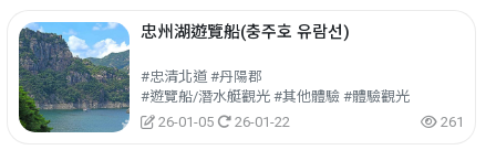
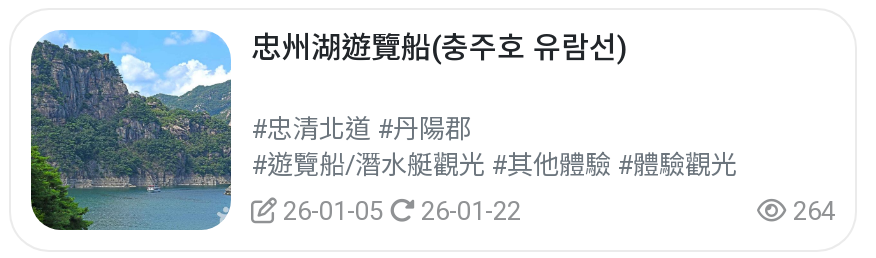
[437,114,464,130] 261 -> [787,196,835,226] 264

